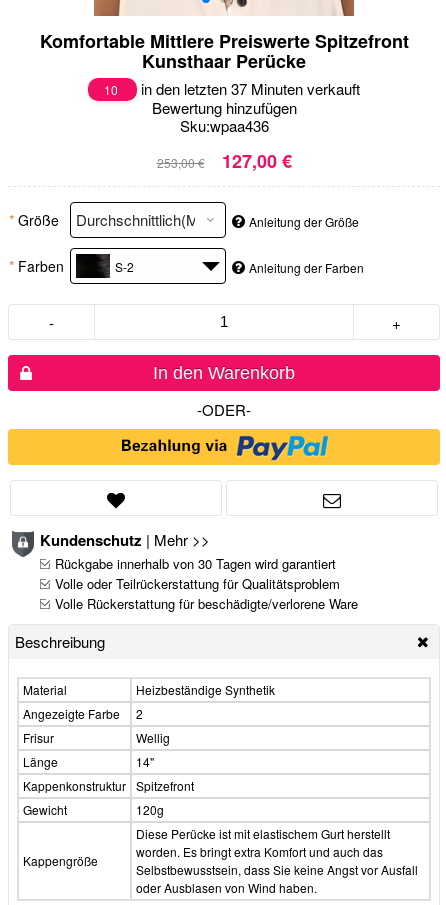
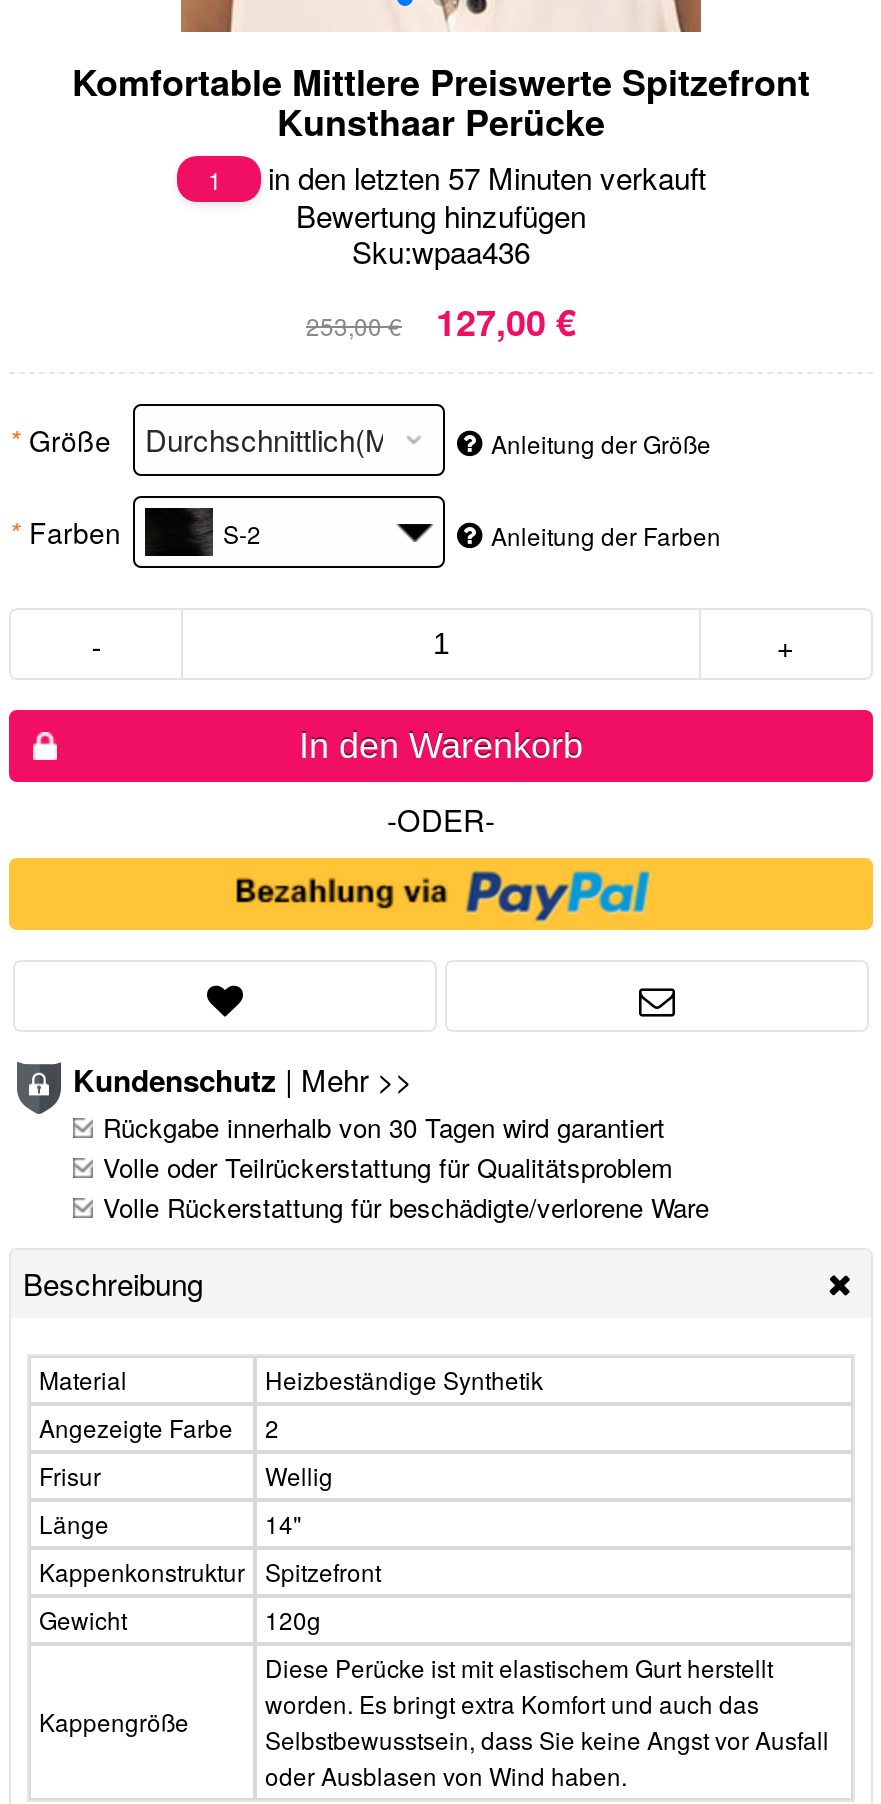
[104,81,121,98] 10 -> [208,161,228,195] 1
[137,78,360,99] in den letzten 37 Minuten verkauft -> [260,155,706,197] in den letzten 57 Minuten verkauft

